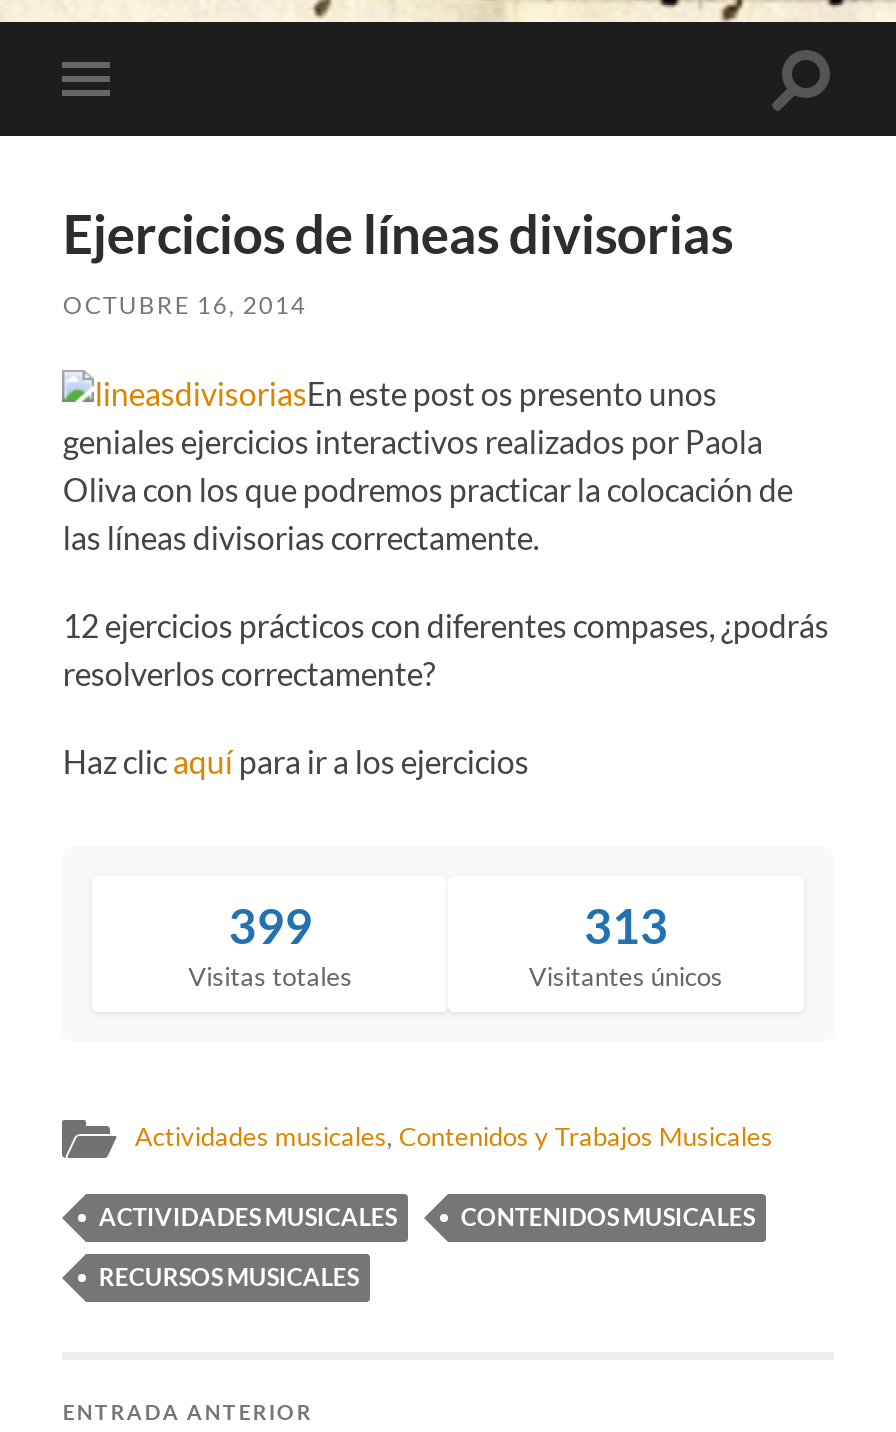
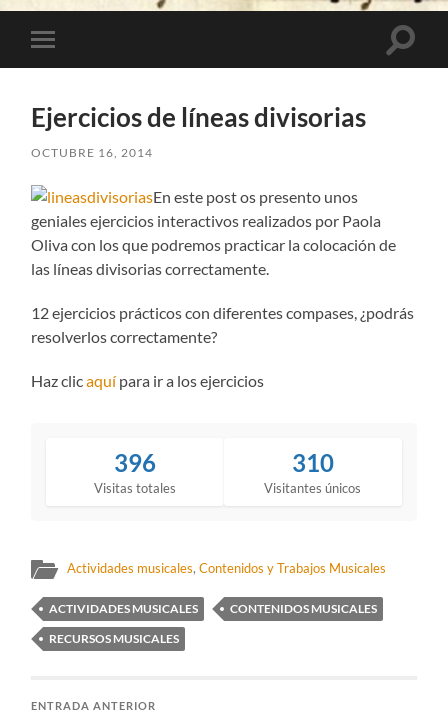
[228,895,312,953] 399 -> [114,448,156,477] 396
[584,895,668,953] 313 -> [292,448,334,477] 310

